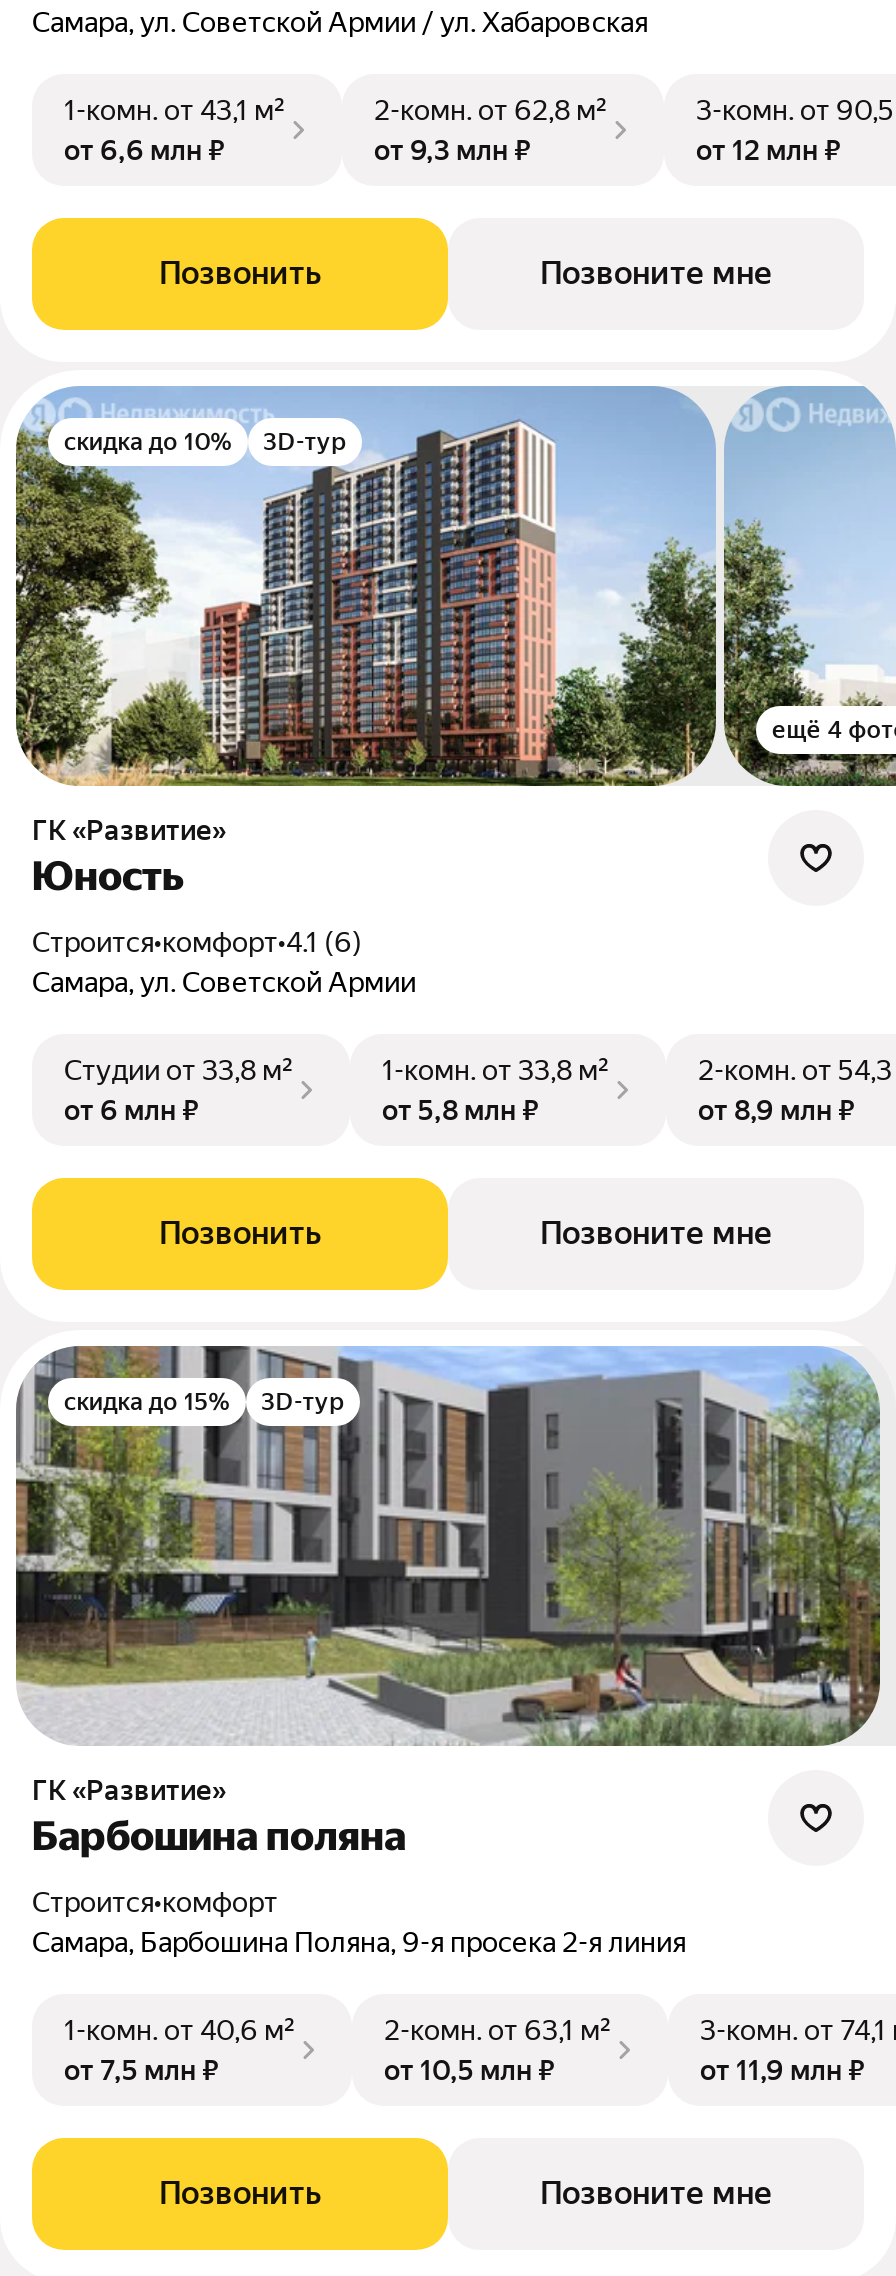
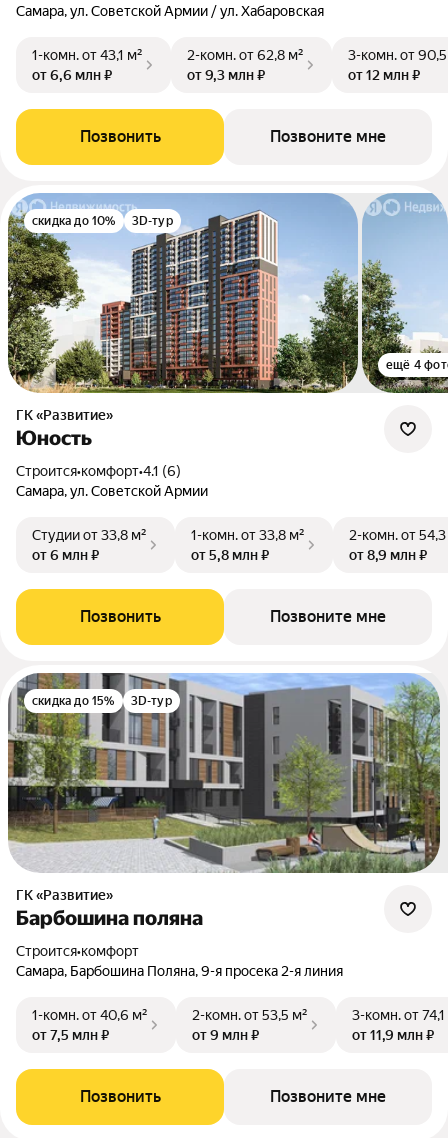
[384,2014,612,2046] 2-комн. от 63,1 м² -> [192,1007,308,1023] 2-комн. от 53,5 м²
[384,2054,554,2086] от 10,5 млн ₽ -> [192,1027,259,1043] от 9 млн ₽

